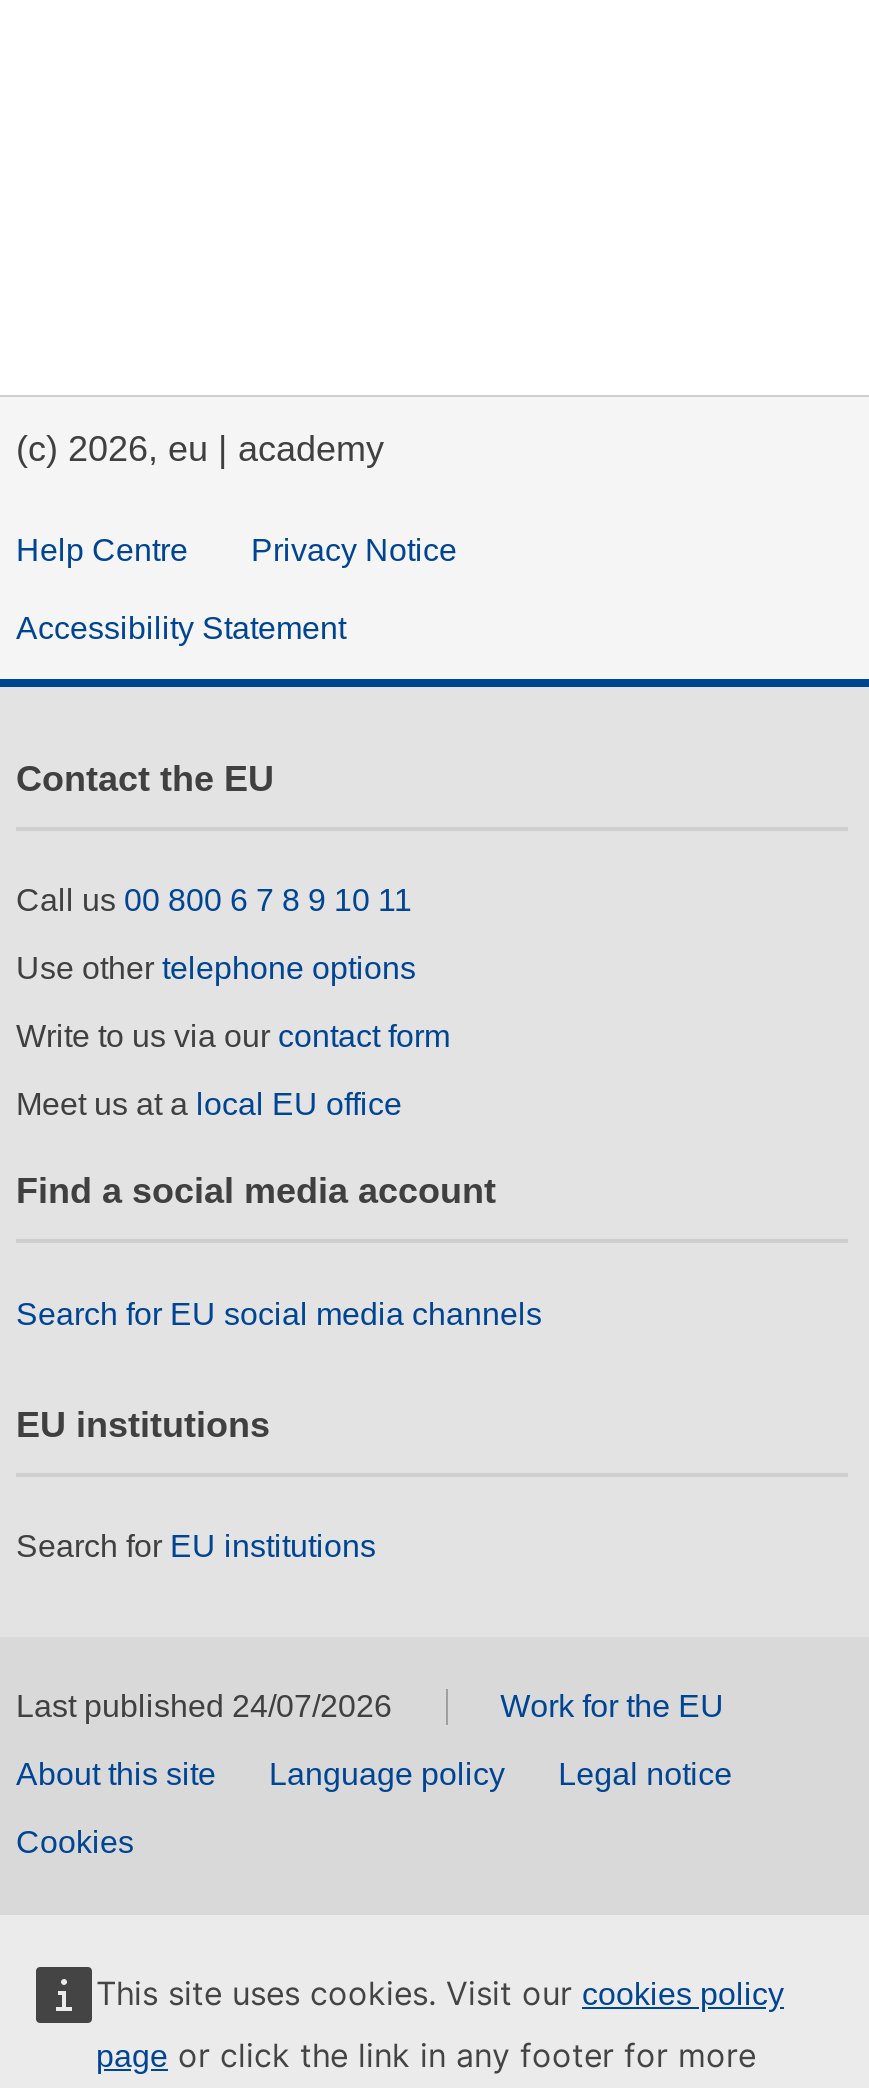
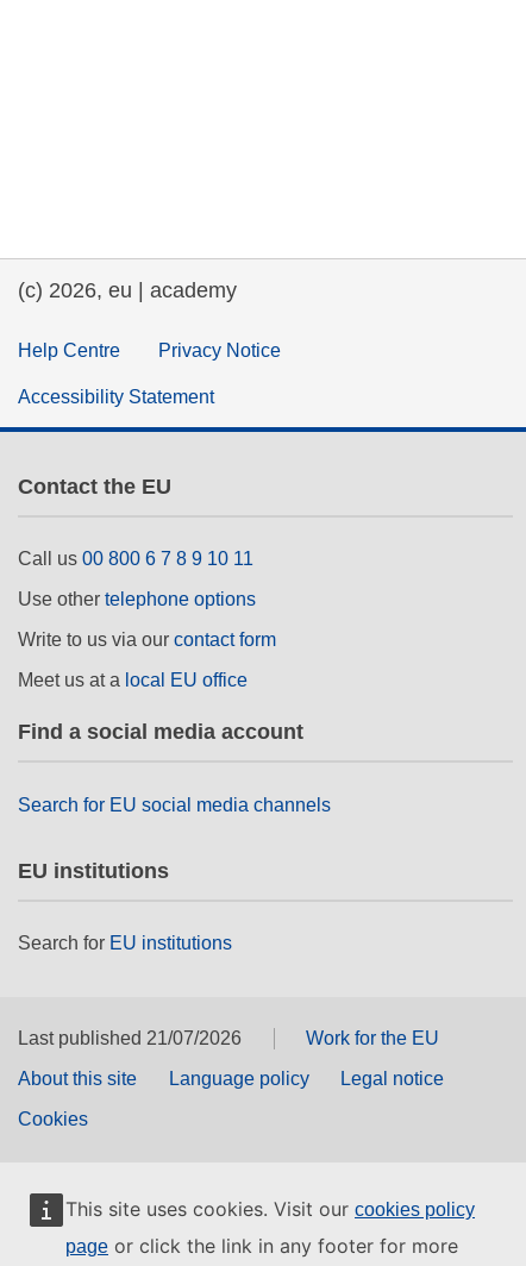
[16,1690,392,1724] Last published 24/07/2026 -> [18,1029,242,1049] Last published 21/07/2026

